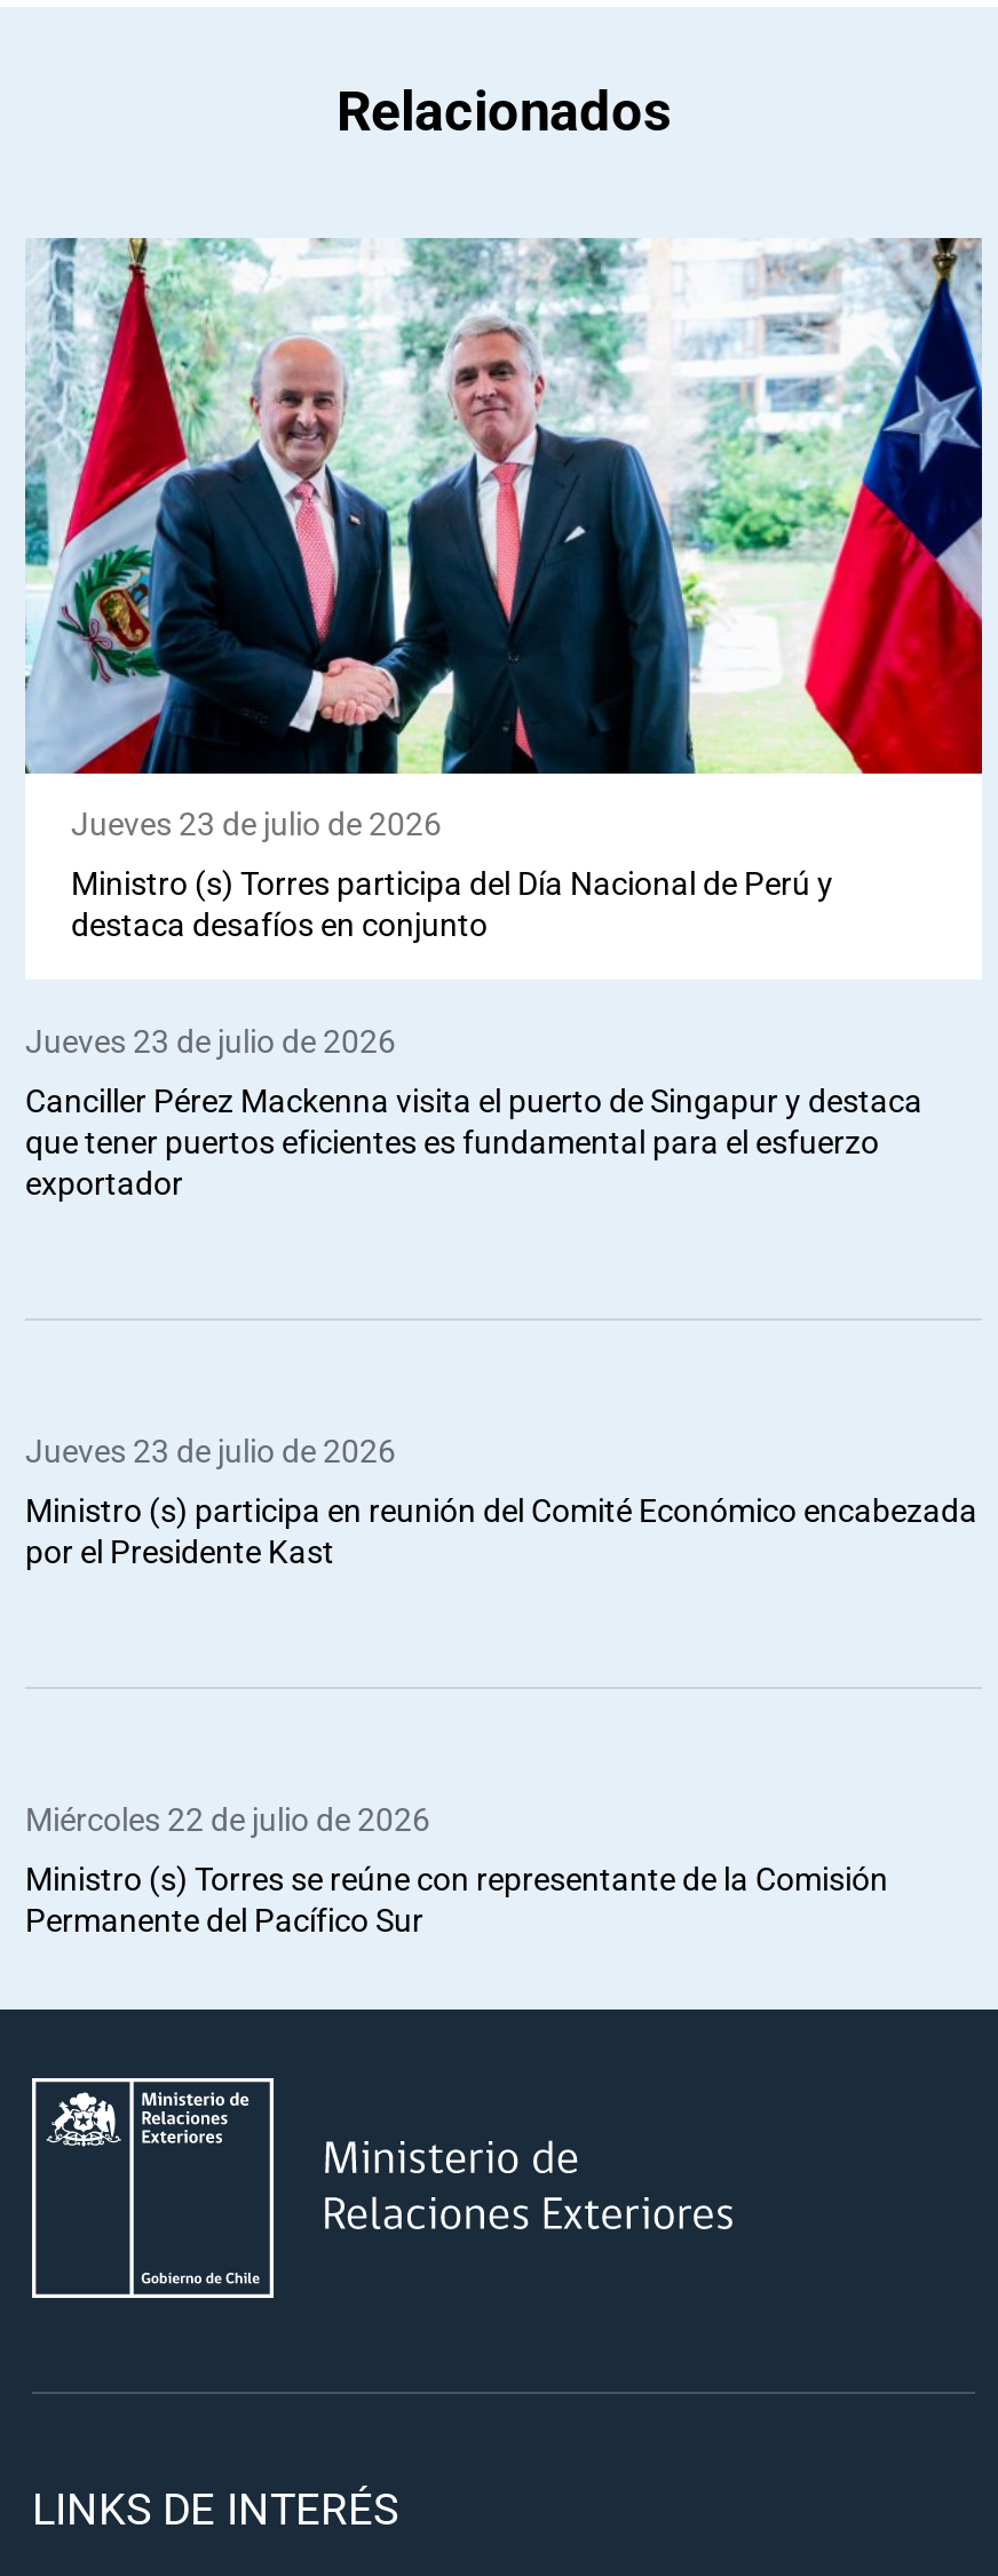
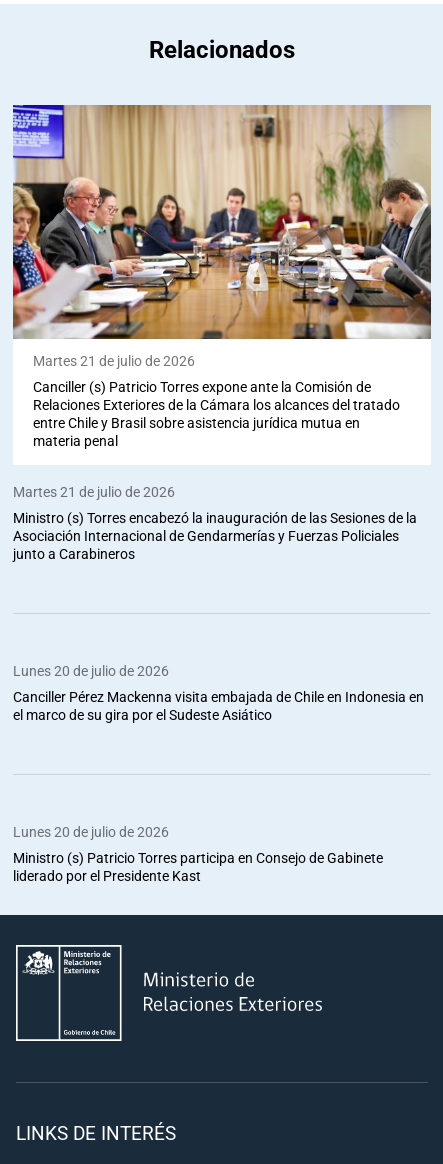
[23,236,984,945] [image] | Jueves 23 de julio de 2026 | Ministro (s) Torres participa del Día Nacional de Perú y | destaca desafíos en conjunto -> [12,104,432,450] [image] | Martes 21 de julio de 2026 | Canciller (s) Patricio Torres expone ante la Comisión de | Relaciones Exteriores de la Cámara los alcances del tratado | entre Chile y Brasil sobre asistencia jurídica mutua en | materia penal
[25,1018,922,1203] Jueves 23 de julio de 2026 | Canciller Pérez Mackenna visita el puerto de Singapur y destaca | que tener puertos eficientes es fundamental para el esfuerzo | exportador -> [13,482,417,563] Martes 21 de julio de 2026 | Ministro (s) Torres encabezó la inauguración de las Sesiones de la | Asociación Internacional de Gendarmerías y Fuerzas Policiales | junto a Carabineros
[25,1428,977,1572] Jueves 23 de julio de 2026 | Ministro (s) participa en reunión del Comité Económico encabezada | por el Presidente Kast -> [13,661,424,724] Lunes 20 de julio de 2026 | Canciller Pérez Mackenna visita embajada de Chile en Indonesia en | el marco de su gira por el Sudeste Asiático
[25,1796,888,1940] Miércoles 22 de julio de 2026 | Ministro (s) Torres se reúne con representante de la Comisión | Permanente del Pacífico Sur -> [13,822,383,885] Lunes 20 de julio de 2026 | Ministro (s) Patricio Torres participa en Consejo de Gabinete | liderado por el Presidente Kast

